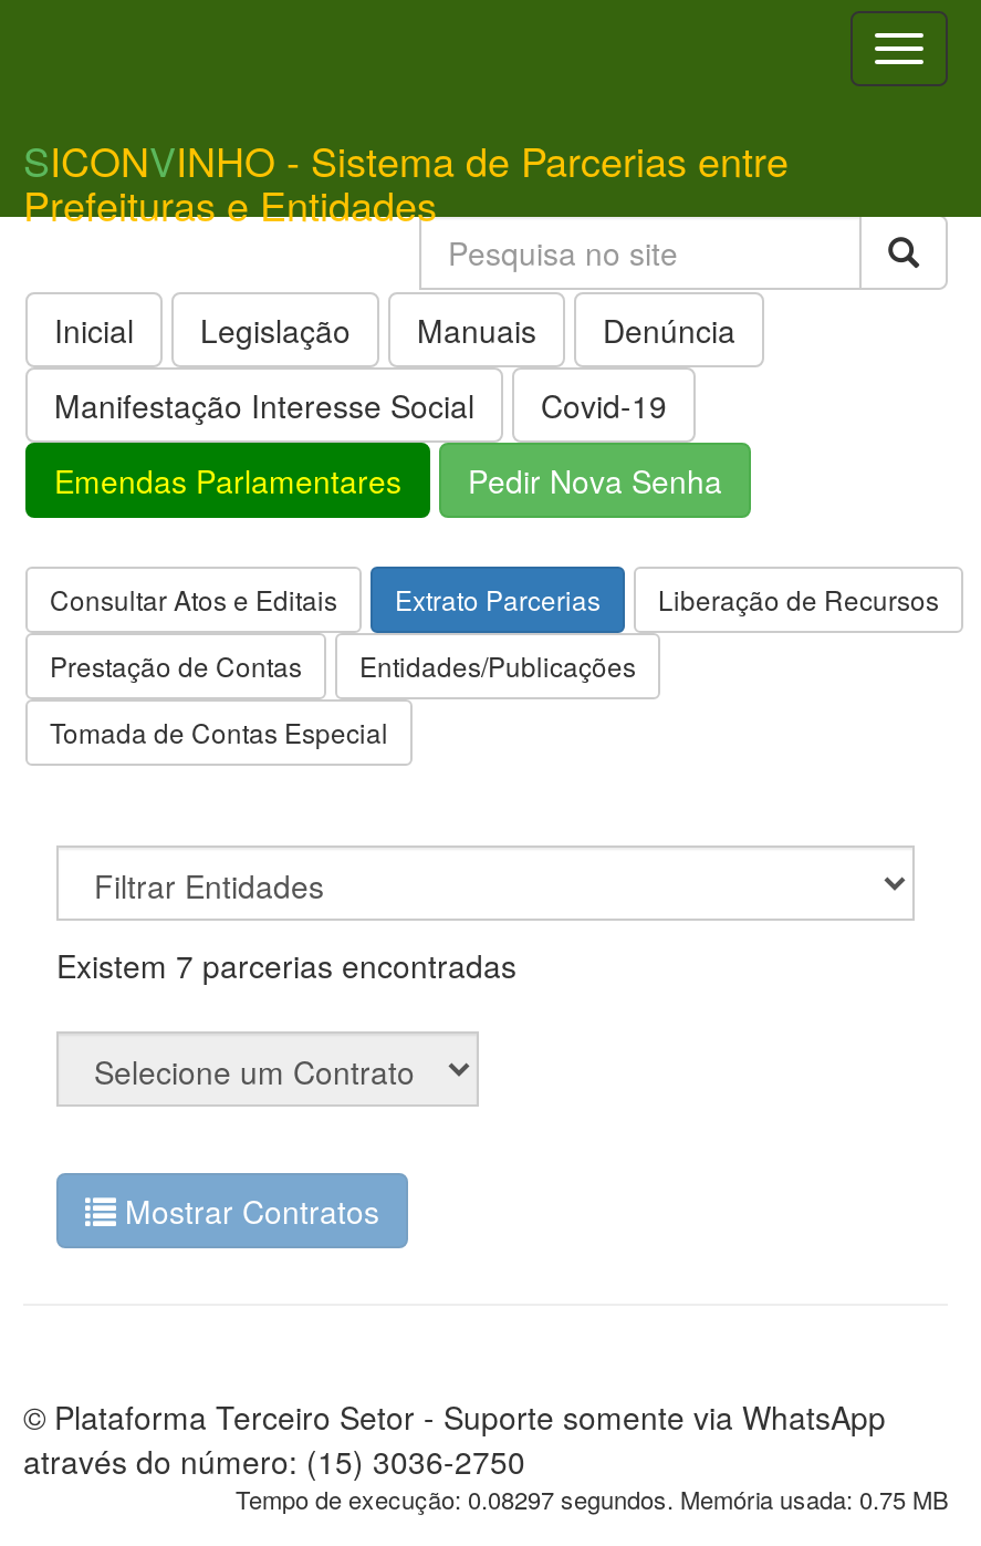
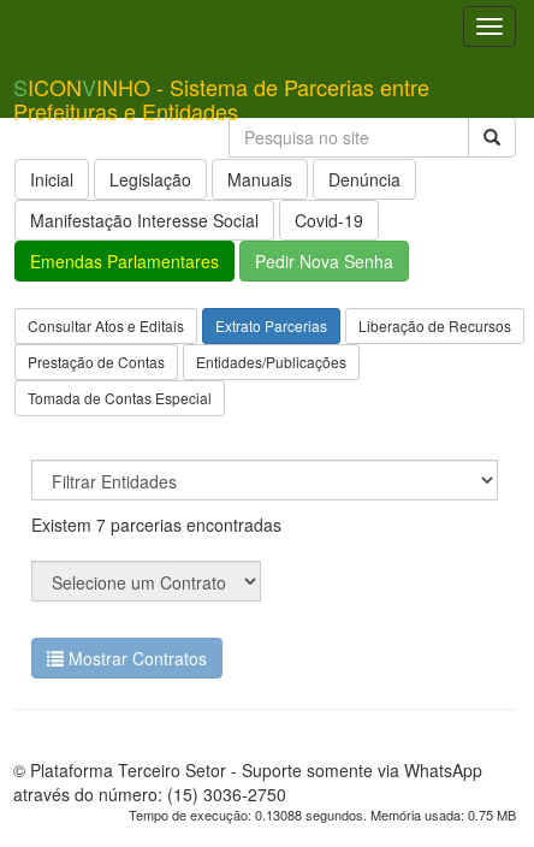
[236,1481,948,1516] Tempo de execução: 0.08297 segundos. Memória usada: 0.75 MB -> [129,805,516,824] Tempo de execução: 0.13088 segundos. Memória usada: 0.75 MB

